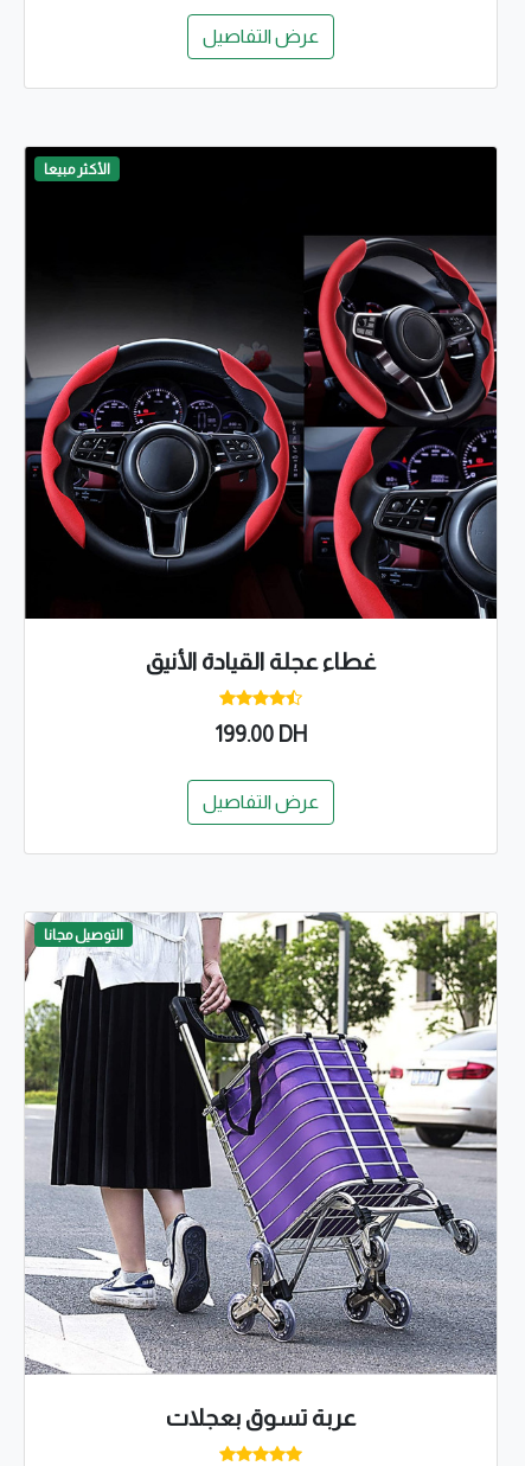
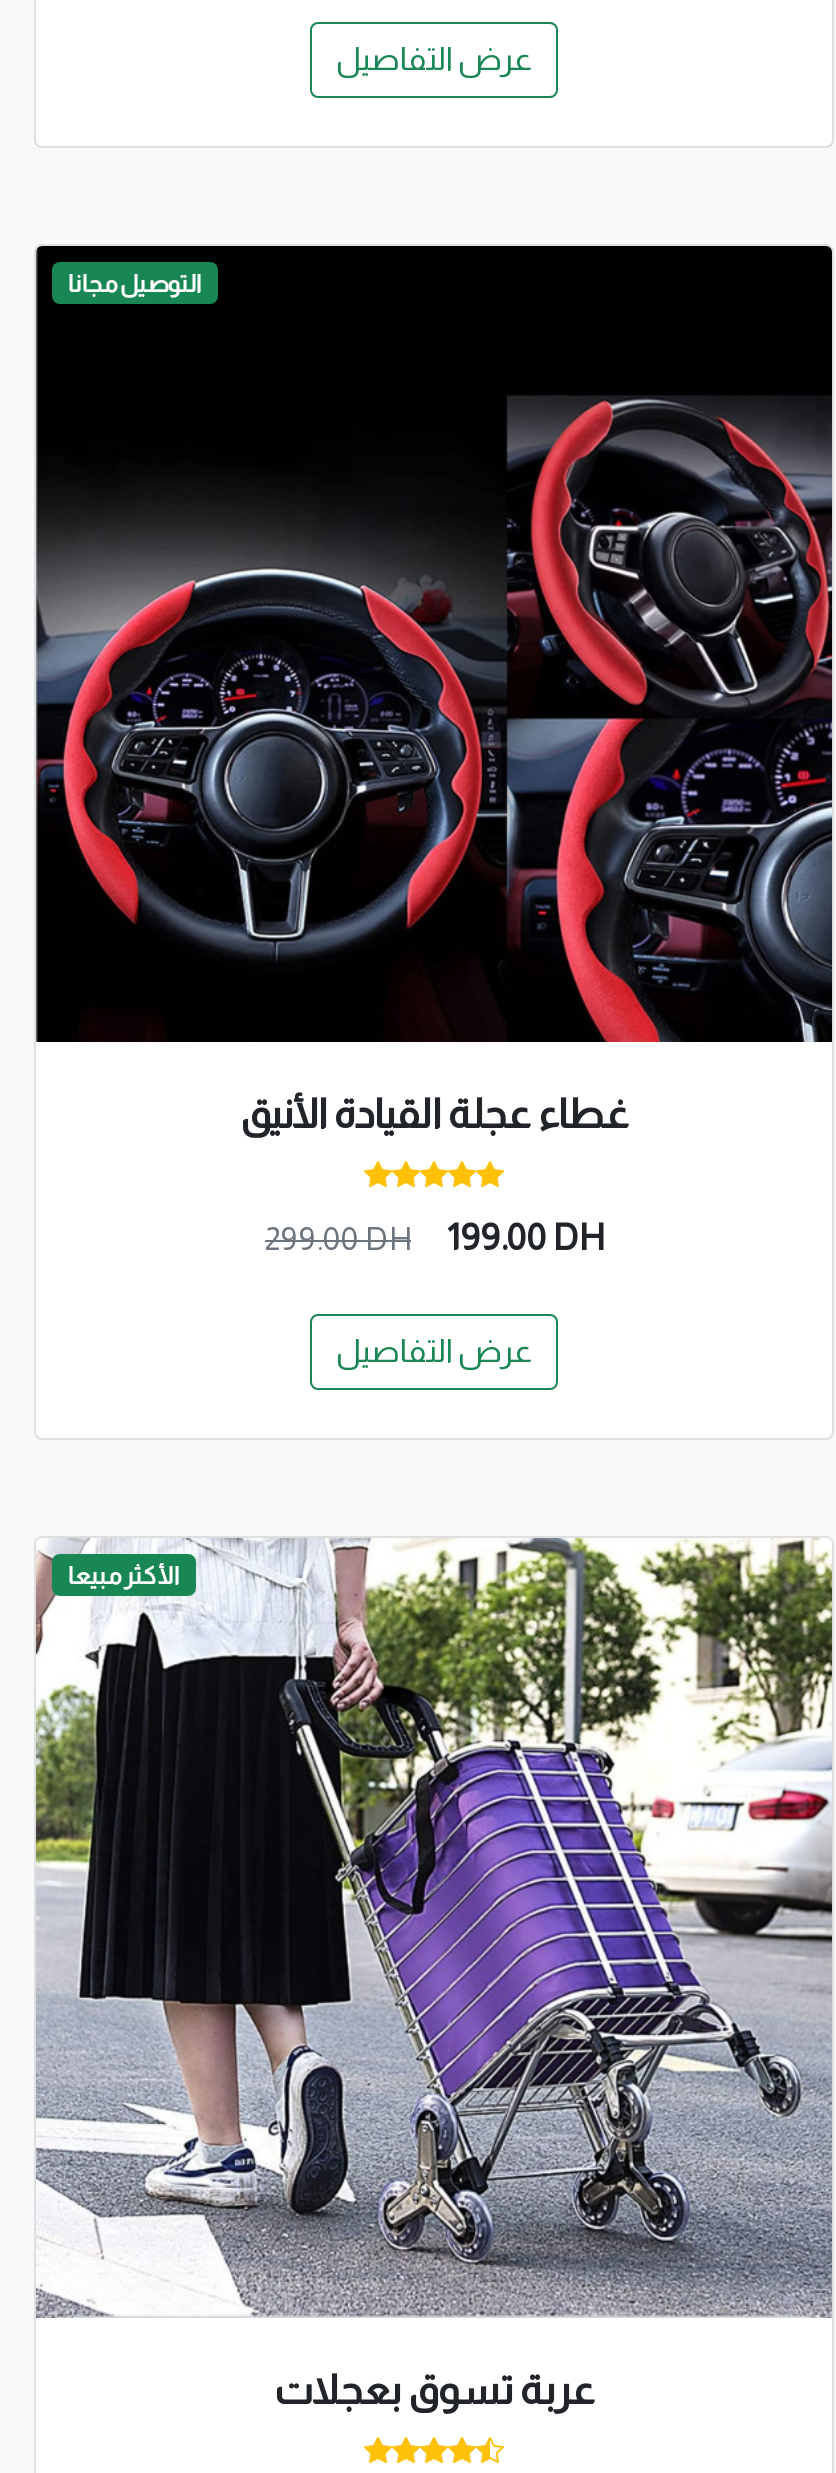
moved [44,161,110,177] -> [68,1561,180,1589]: الأكثر مبيعا
none -> [265,1223,411,1257] 299.00 DH
moved [44,926,123,943] -> [68,269,202,297]: التوصيل مجانا

